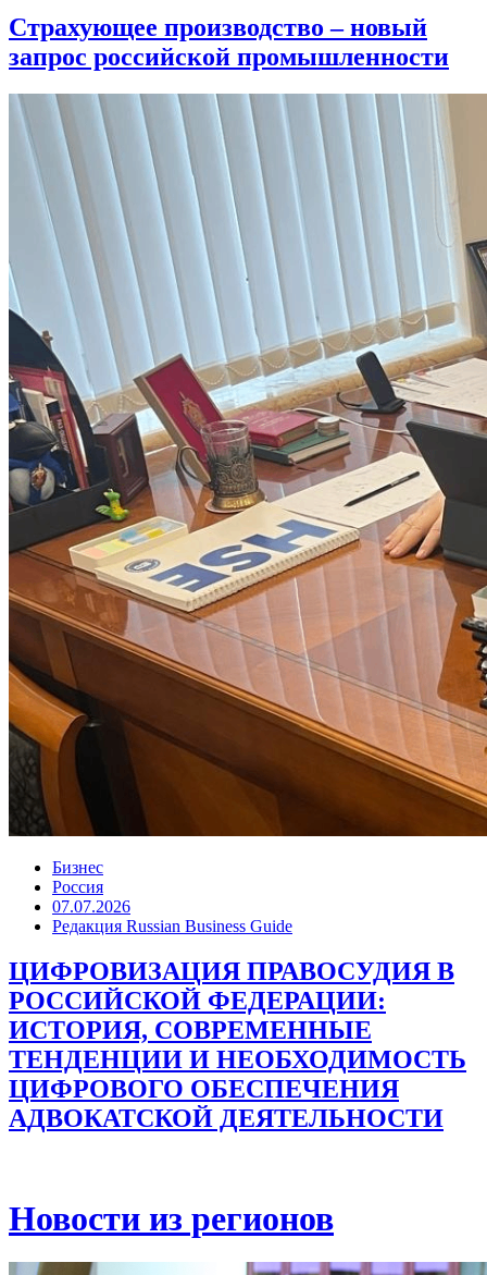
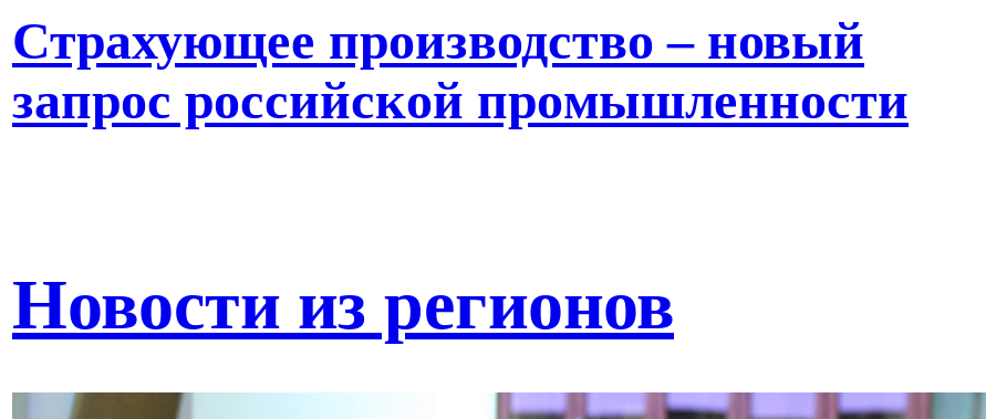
[8,93,484,1133] [image] | Бизнес | Россия | 07.07.2026 | Редакция Russian Business Guide | ЦИФРОВИЗАЦИЯ ПРАВОСУДИЯ В | РОССИЙСКОЙ ФЕДЕРАЦИИ: | ИСТОРИЯ, СОВРЕМЕННЫЕ | ТЕНДЕНЦИИ И НЕОБХОДИМОСТЬ | ЦИФРОВОГО ОБЕСПЕЧЕНИЯ | АДВОКАТСКОЙ ДЕЯТЕЛЬНОСТИ -> none

